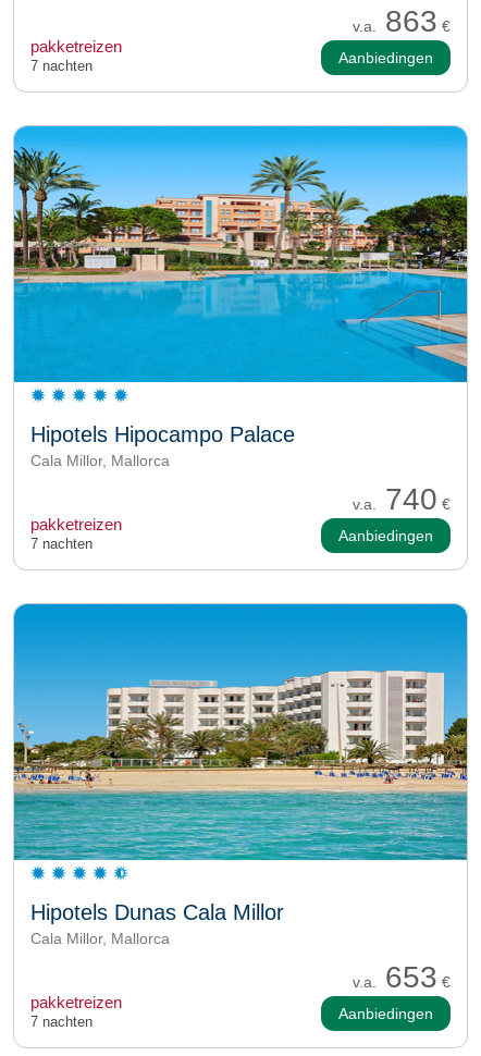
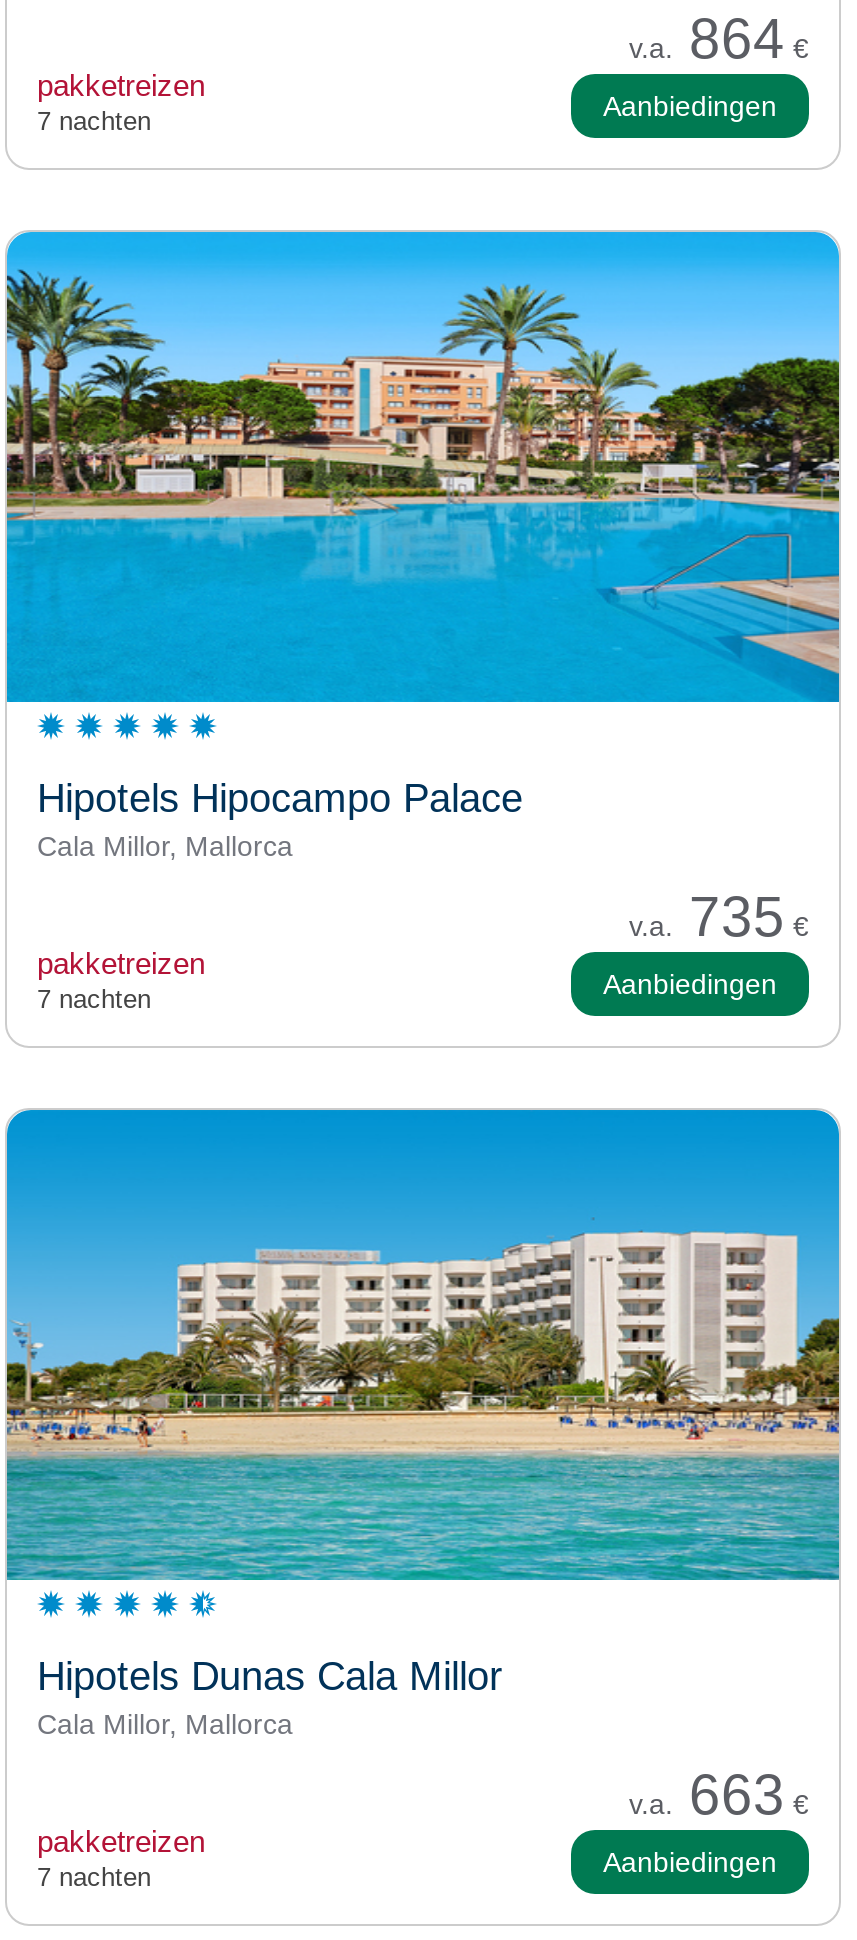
[353,4,451,38] v.a. 863€ -> [629,7,809,69] v.a. 864€
[353,482,451,515] v.a. 740 € -> [629,885,809,947] v.a. 735 €
[353,960,451,993] v.a. 653 € -> [629,1763,809,1825] v.a. 663 €

